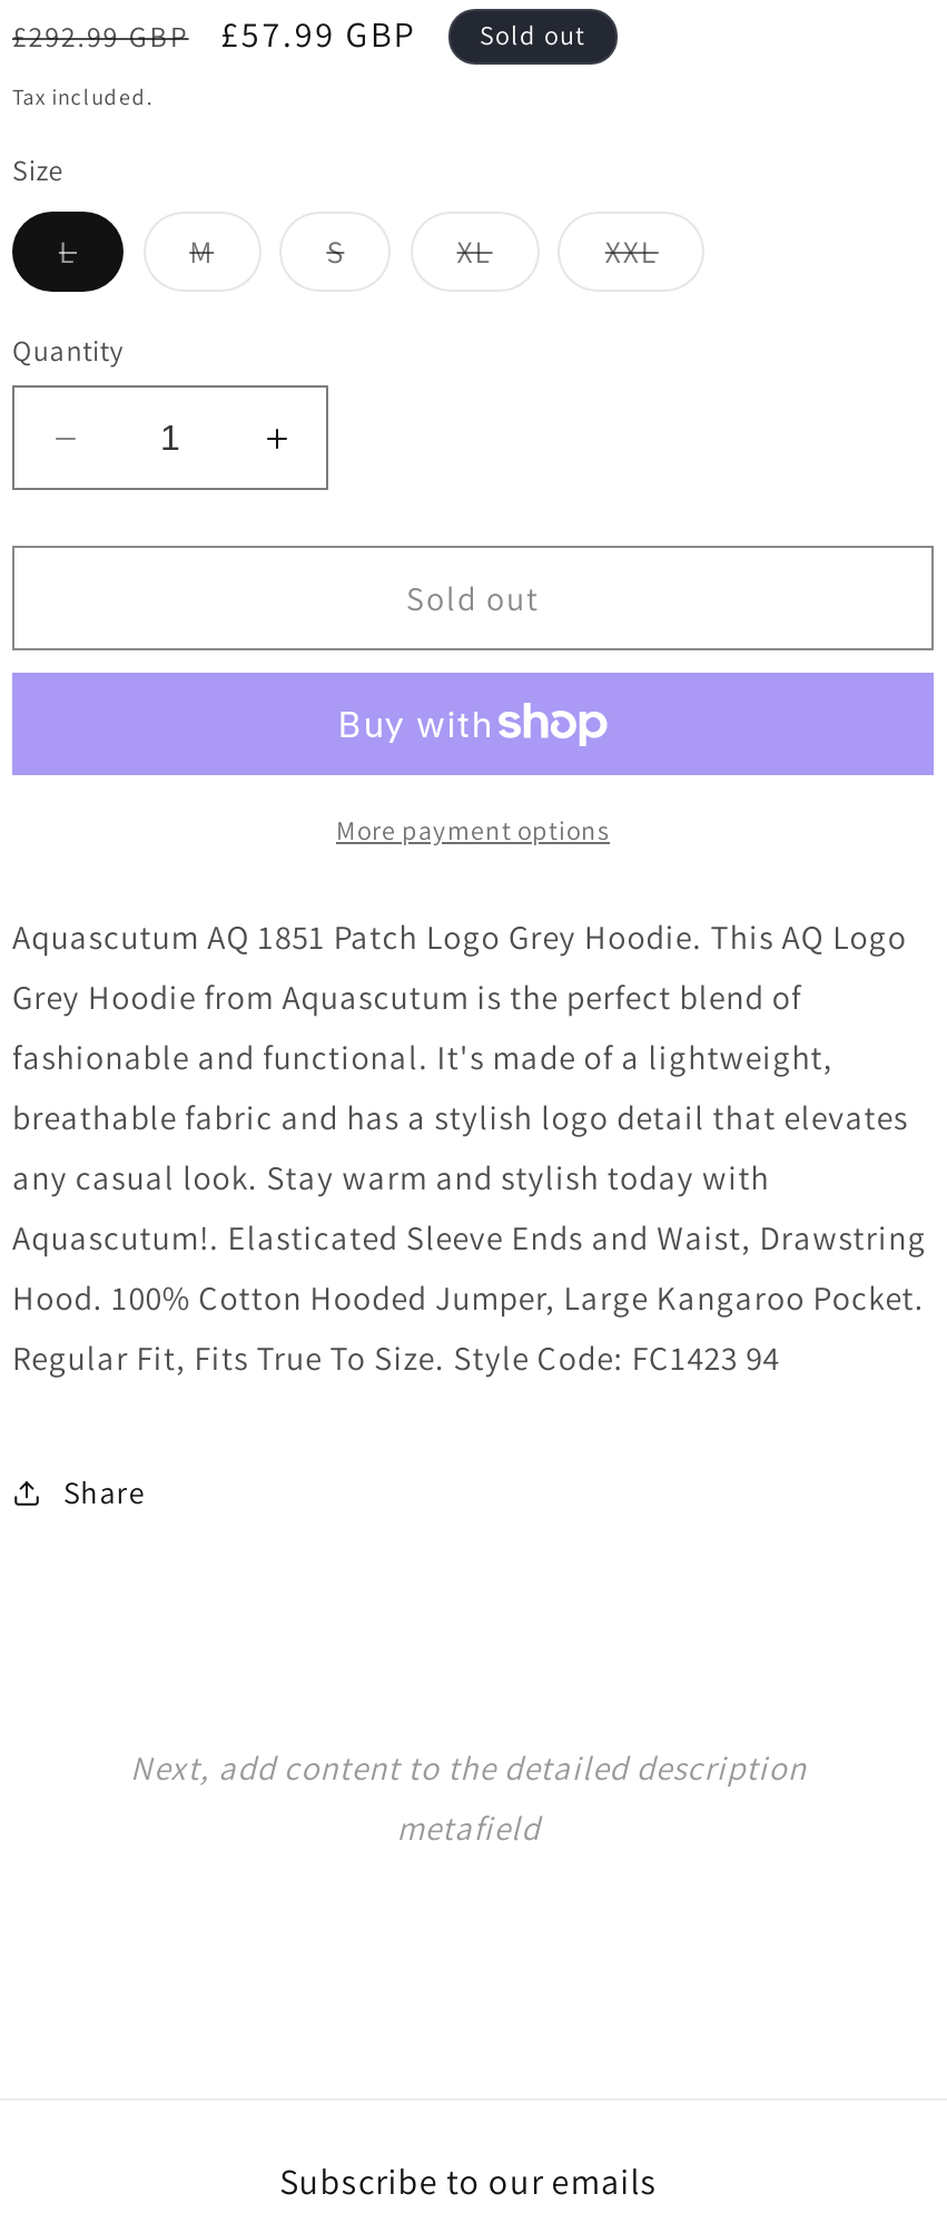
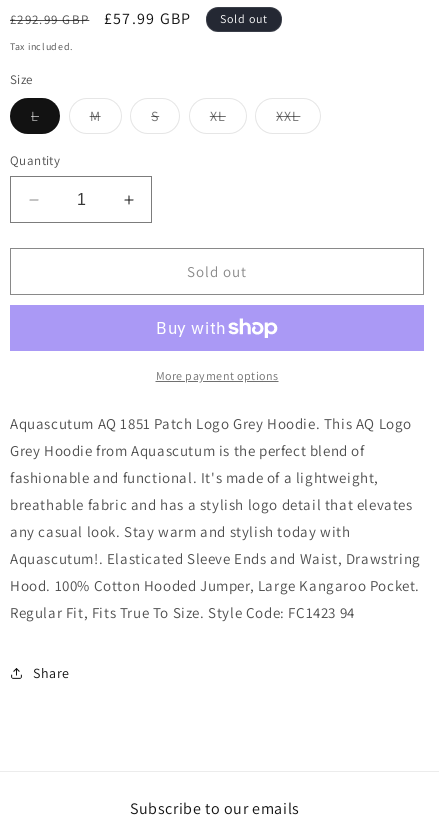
[130,1746,807,1849] Next, add content to the detailed description | metafield -> none

